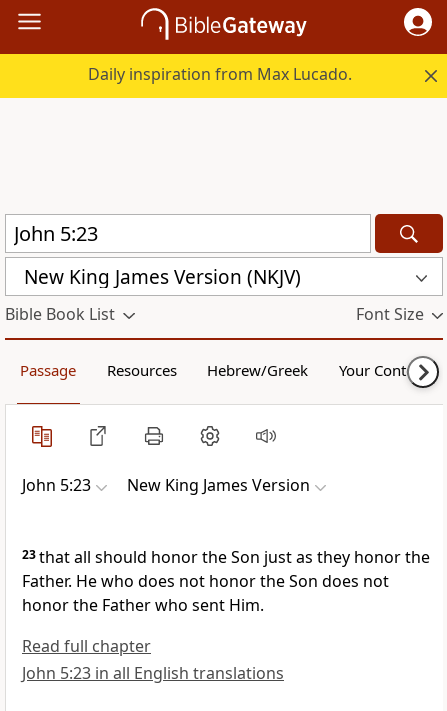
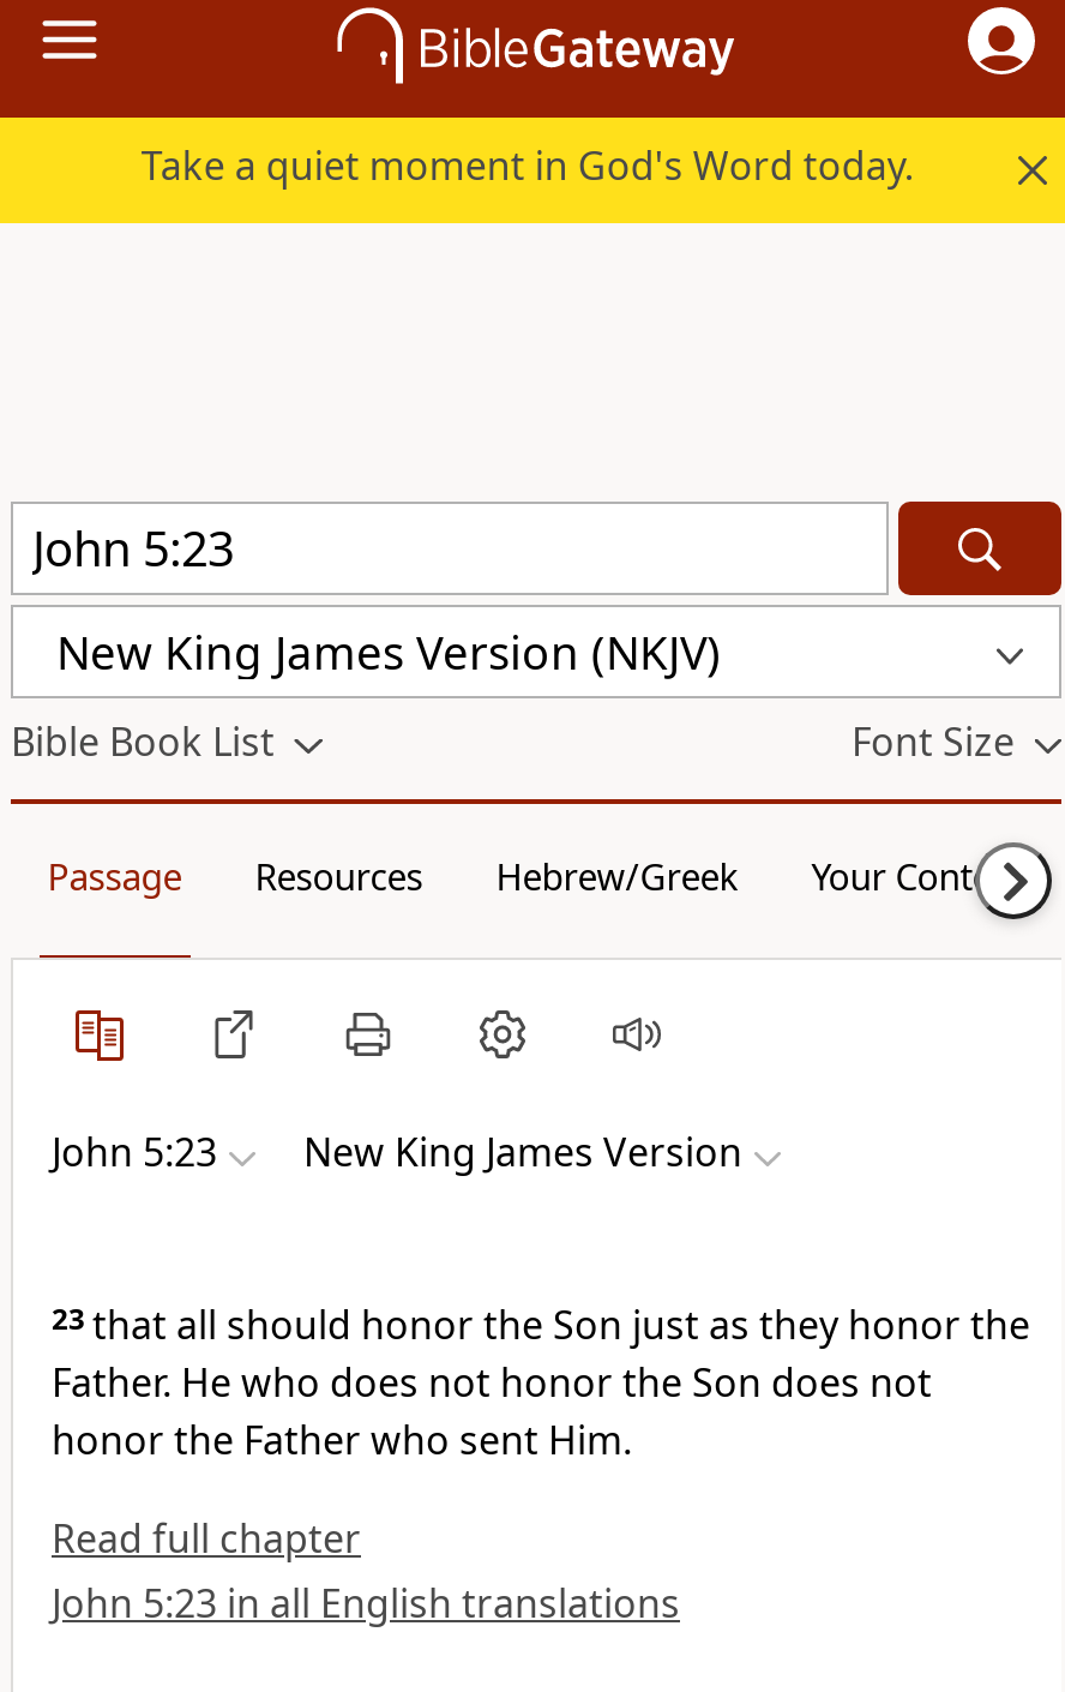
[88,63,352,85] Daily inspiration from Max Lucado. -> [141,139,914,192] Take a quiet moment in God's Word today.

